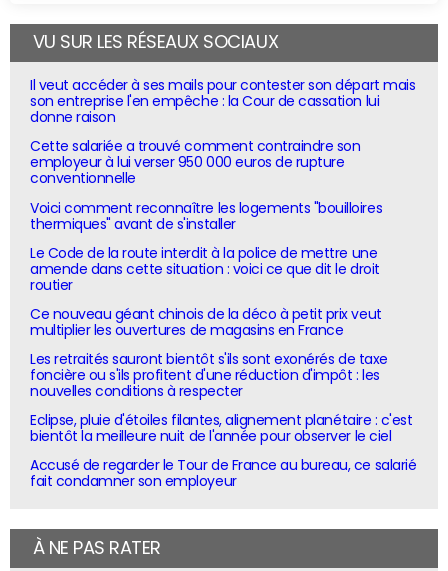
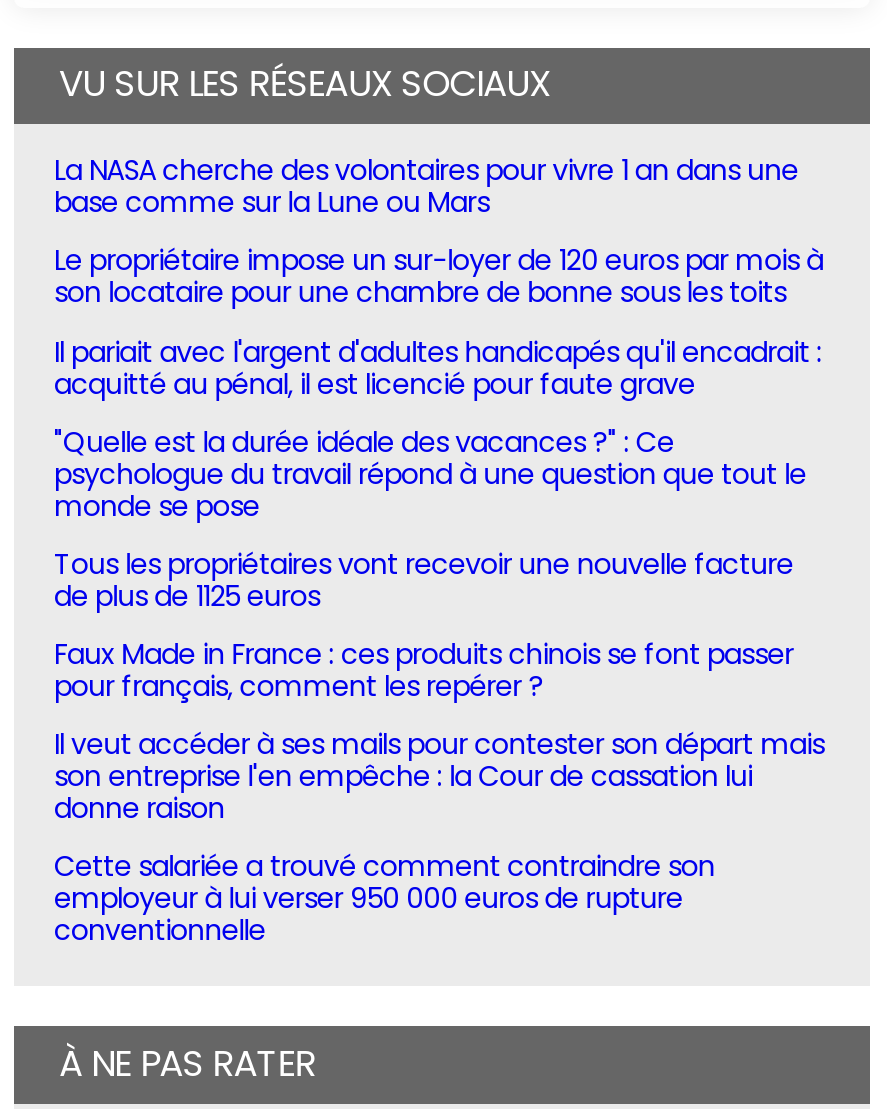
none -> [54,157,823,700] La NASA cherche des volontaires pour vivre 1 an dans une | base comme sur la Lune ou Mars | Le propriétaire impose un sur-loyer de 120 euros par mois à | son locataire pour une chambre de bonne sous les toits | Il pariait avec l'argent d'adultes handicapés qu'il encadrait : | acquitté au pénal, il est licencié pour faute grave | "Quelle est la durée idéale des vacances ?" : Ce | psychologue du travail répond à une question que tout le | monde se pose | Tous les propriétaires vont recevoir une nouvelle facture | de plus de 1125 euros | Faux Made in France : ces produits chinois se font passer | pour français, comment les repérer ?
moved [30,78,415,185] -> [54,730,824,944]: Il veut accéder à ses mails pour contester son départ mais | son entreprise l'en empêche : la Cour de cassation lui | donne raison | Cette salariée a trouvé comment contraindre son | employeur à lui verser 950 000 euros de rupture | conventionnelle
[30,200,416,488] Voici comment reconnaître les logements "bouilloires | thermiques" avant de s'installer | Le Code de la route interdit à la police de mettre une | amende dans cette situation : voici ce que dit le droit | routier | Ce nouveau géant chinois de la déco à petit prix veut | multiplier les ouvertures de magasins en France | Les retraités sauront bientôt s'ils sont exonérés de taxe | foncière ou s'ils profitent d'une réduction d'impôt : les | nouvelles conditions à respecter | Eclipse, pluie d'étoiles filantes, alignement planétaire : c'est | bientôt la meilleure nuit de l'année pour observer le ciel | Accusé de regarder le Tour de France au bureau, ce salarié | fait condamner son employeur -> none

